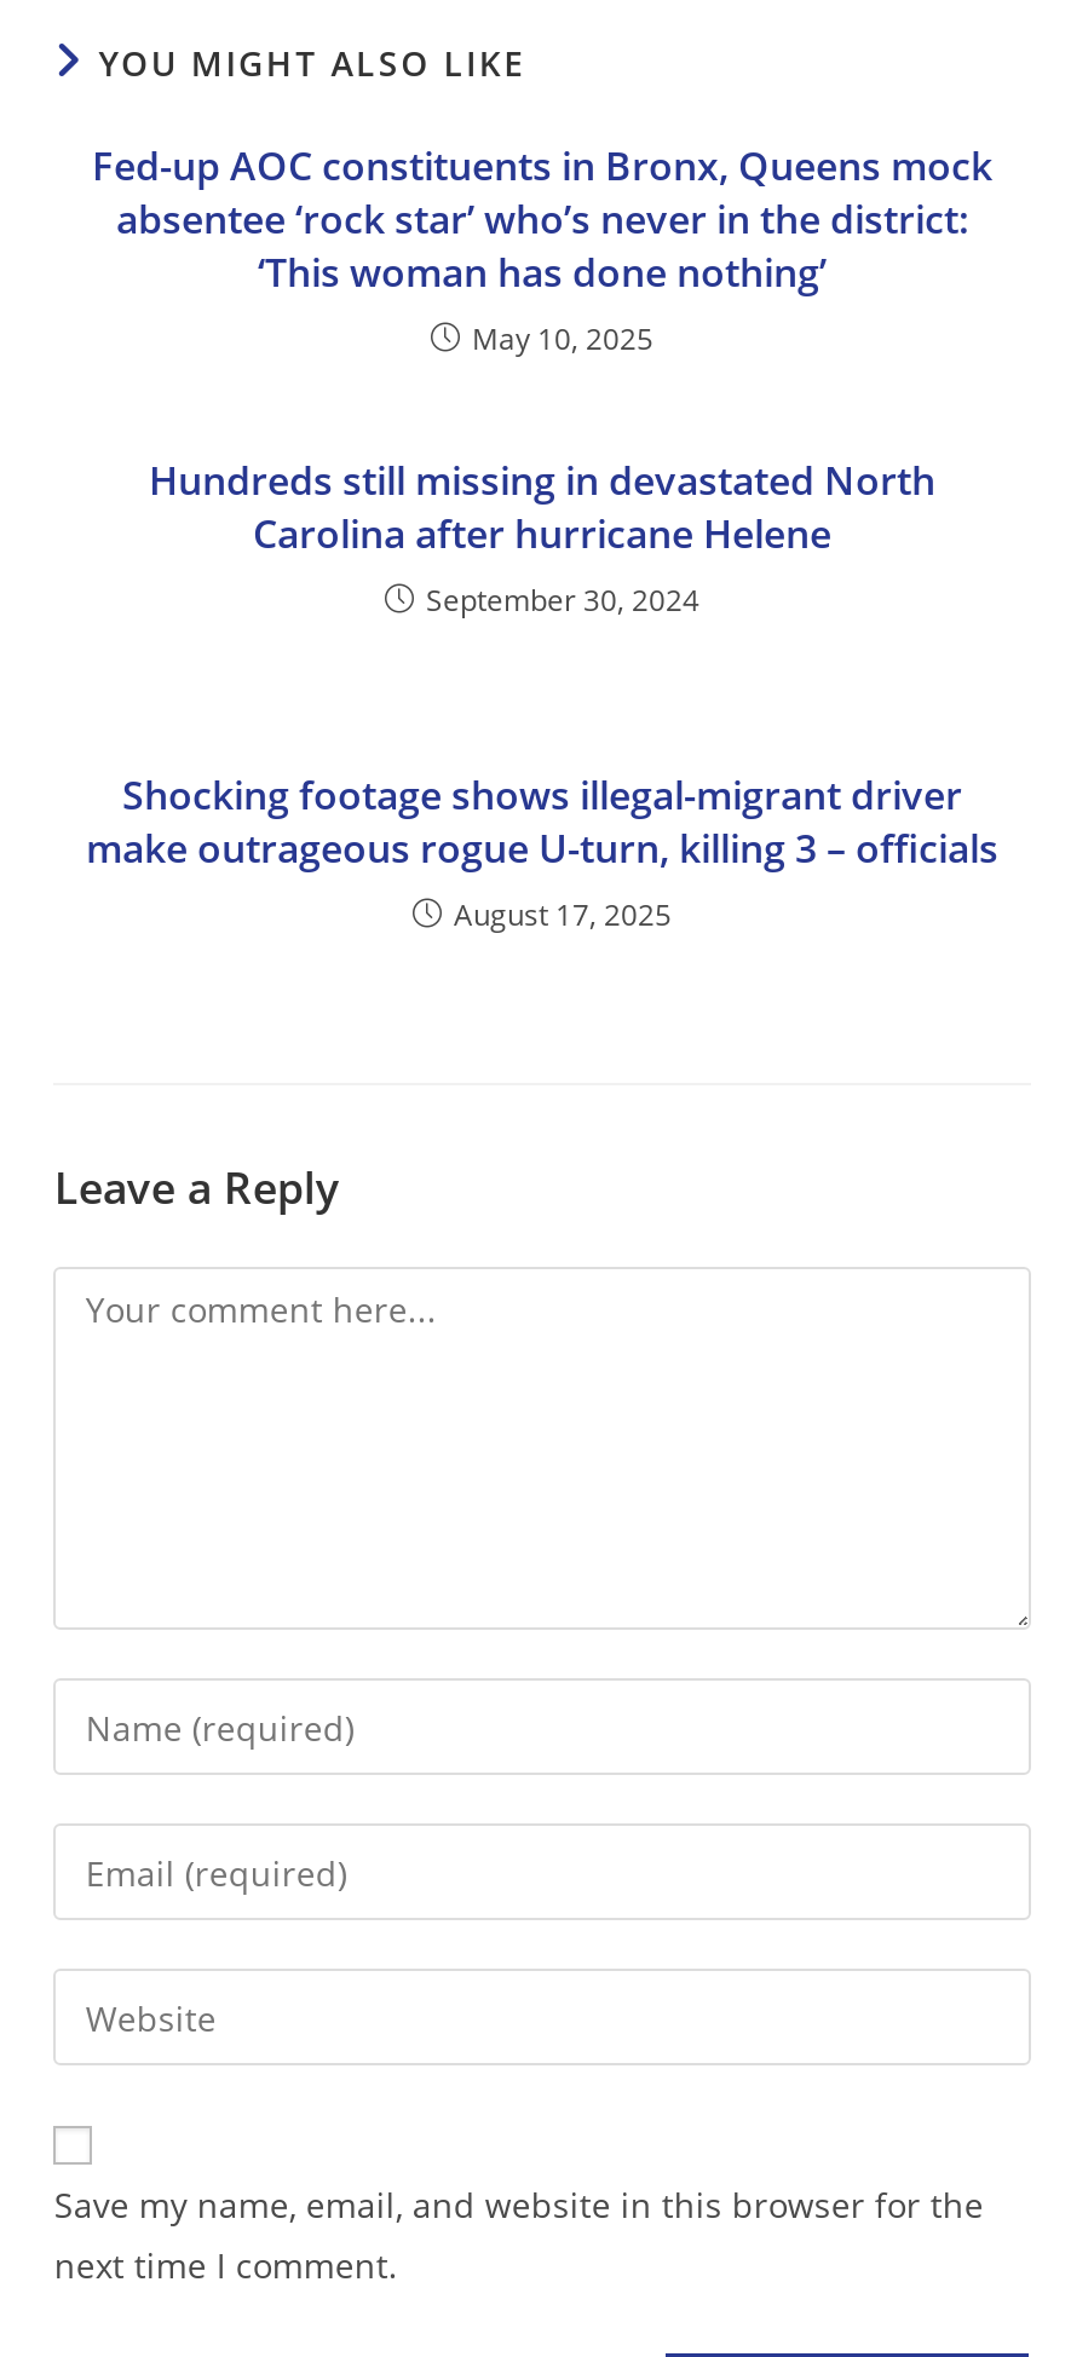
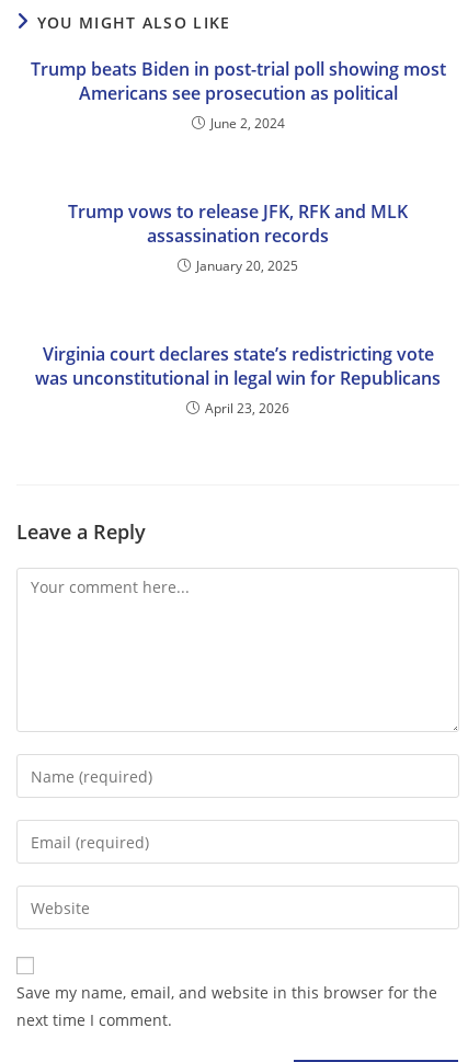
[92,140,992,360] Fed-up AOC constituents in Bronx, Queens mock | absentee ‘rock star’ who’s never in the district: | ‘This woman has done nothing’ | May 10, 2025 -> [30,57,446,133] Trump beats Biden in post-trial poll showing most | Americans see prosecution as political | June 2, 2024
[149,454,935,621] Hundreds still missing in devastated North | Carolina after hurricane Helene | September 30, 2024 -> [68,200,408,275] Trump vows to release JFK, RFK and MLK | assassination records | January 20, 2025
[86,769,998,936] Shocking footage shows illegal-migrant driver | make outrageous rogue U-turn, killing 3 – officials | August 17, 2025 -> [35,342,441,418] Virginia court declares state’s redistricting vote | was unconstitutional in legal win for Republicans | April 23, 2026

